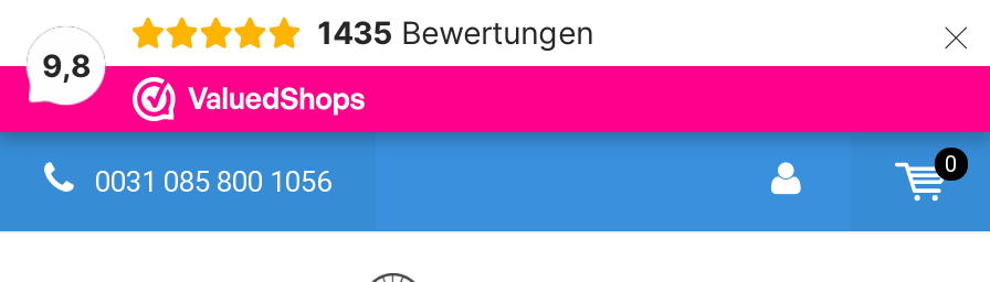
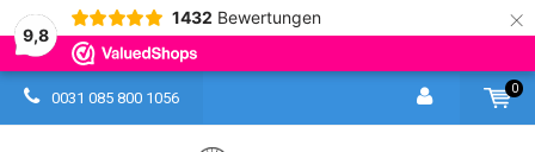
[317,13,594,51] 1435 Bewertungen -> [171,7,321,27] 1432 Bewertungen

